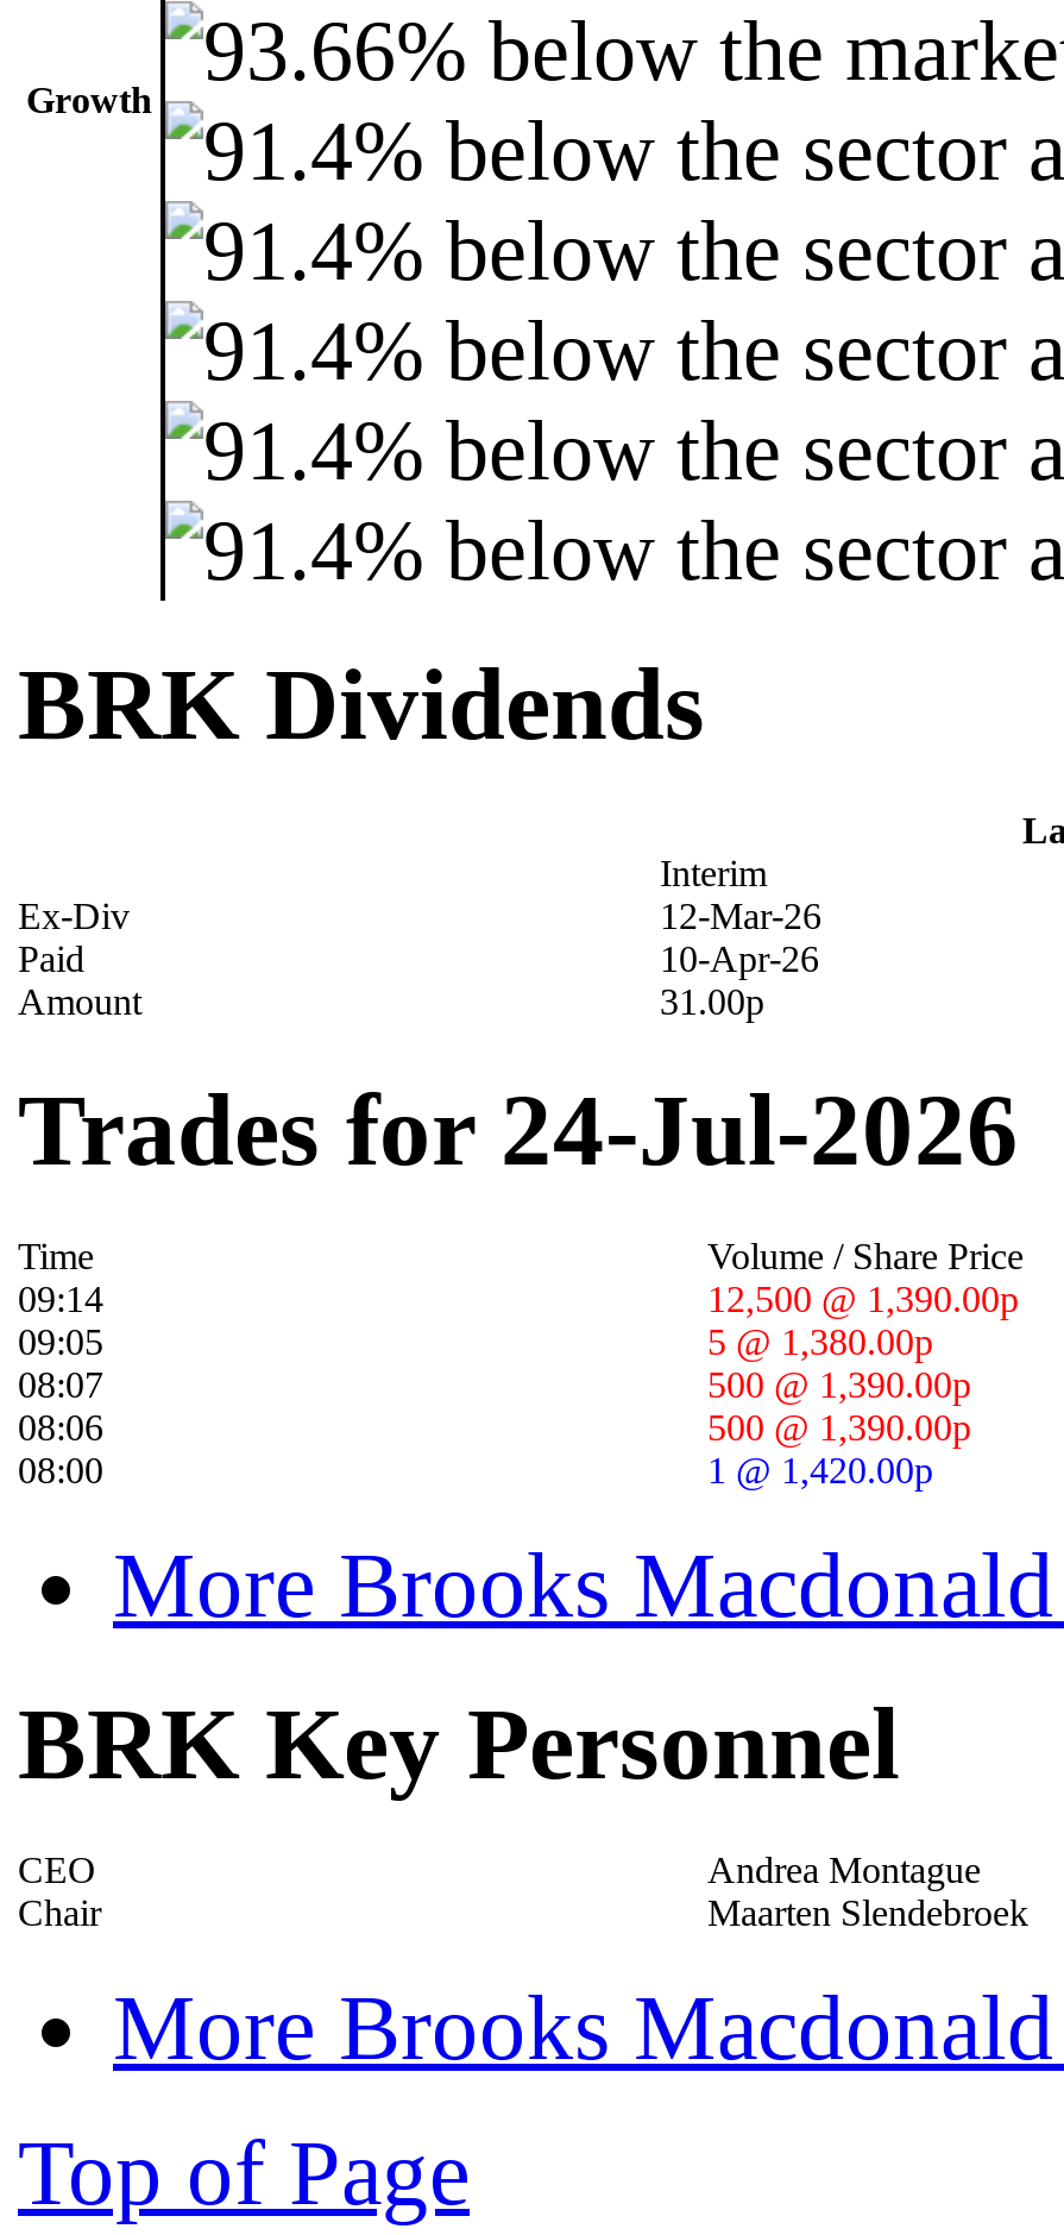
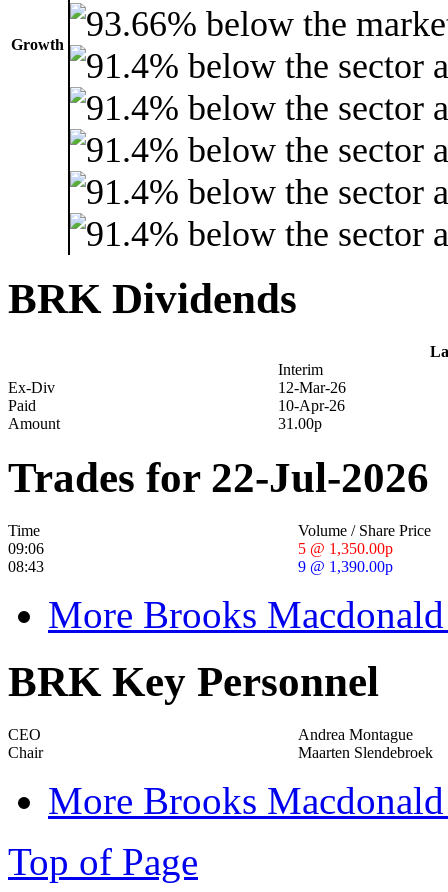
[18,1075,1019,1186] Trades for 24-Jul-2026 -> [8,454,429,501] Trades for 22-Jul-2026
[18,1279,1019,1491] 09:14 | 12,500 @ 1,390.00p | 09:05 | 5 @ 1,380.00p | 08:07 | 500 @ 1,390.00p | 08:06 | 500 @ 1,390.00p | 08:00 | 1 @ 1,420.00p -> [8,540,393,575] 09:06 | 5 @ 1,350.00p | 08:43 | 9 @ 1,390.00p

